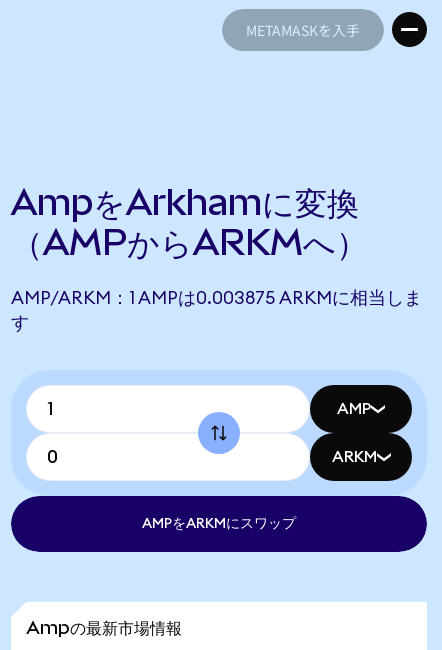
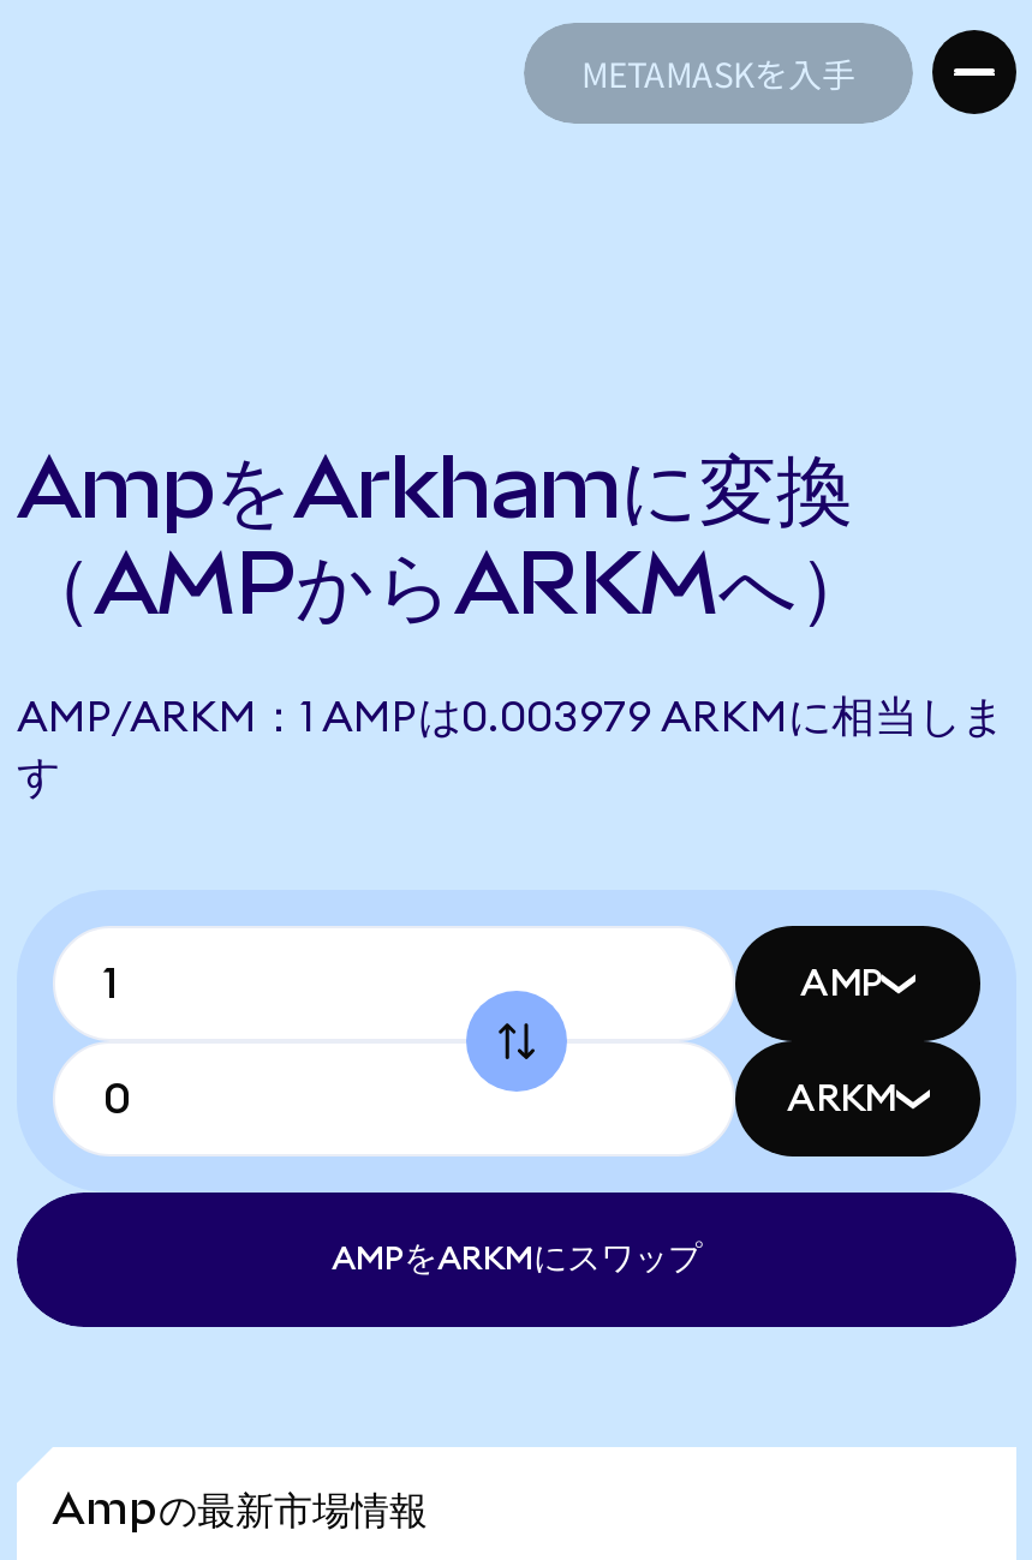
[11,289,422,307] AMP/ARKM：1 AMPは0.003875 ARKMに相当しま -> [17,695,1004,739] AMP/ARKM：1 AMPは0.003979 ARKMに相当しま

